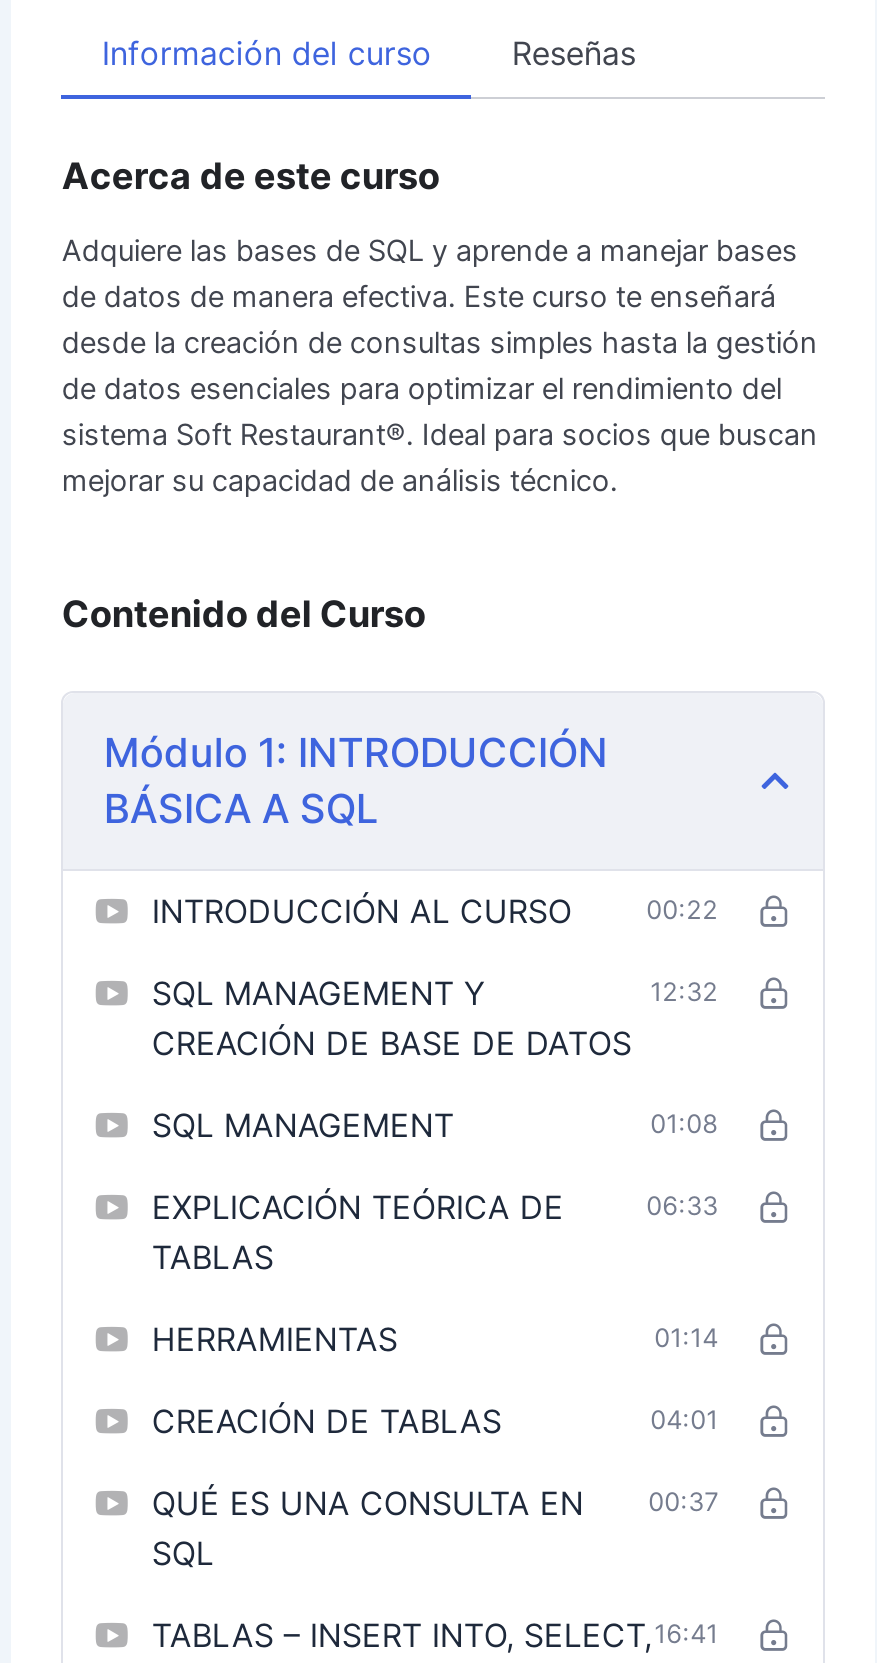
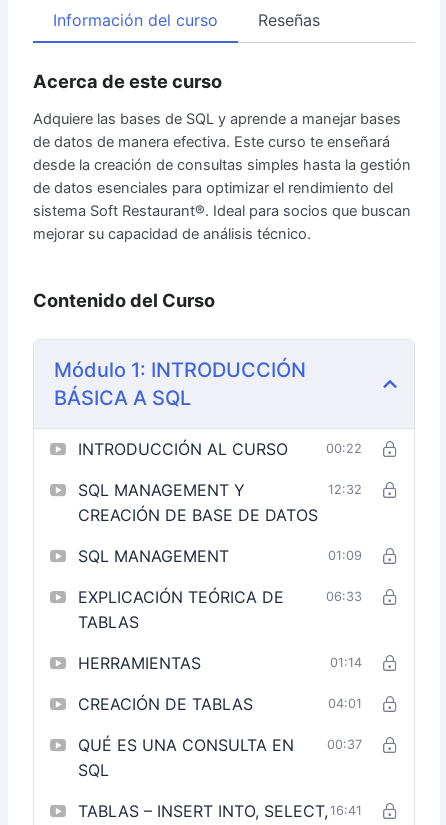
[650,1110,718,1140] 01:08 -> [328,548,362,563] 01:09

